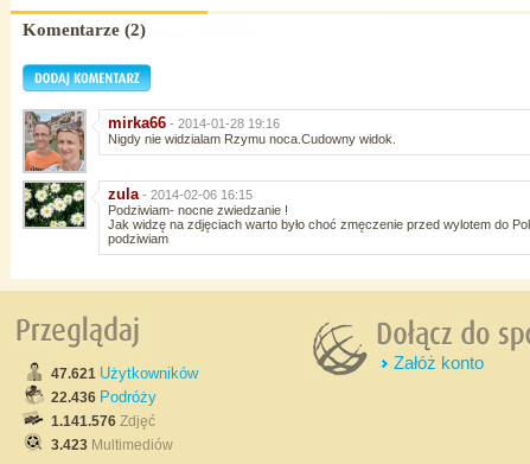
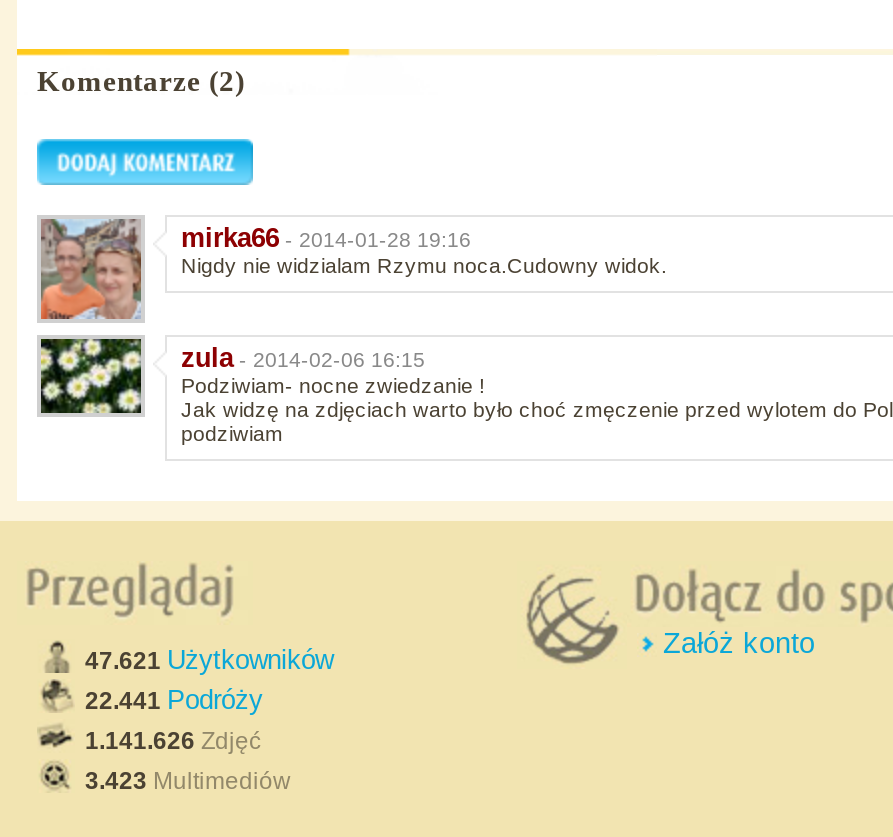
[51,388,157,406] 22.436 Podróży -> [85,685,263,715] 22.441 Podróży
[51,413,155,430] 1.141.576 Zdjęć -> [85,727,261,755] 1.141.626 Zdjęć

